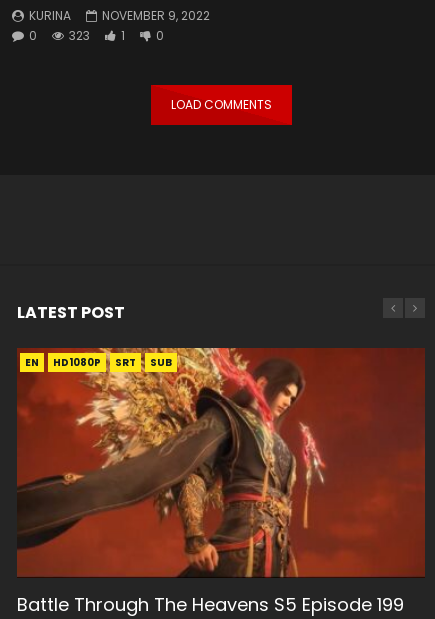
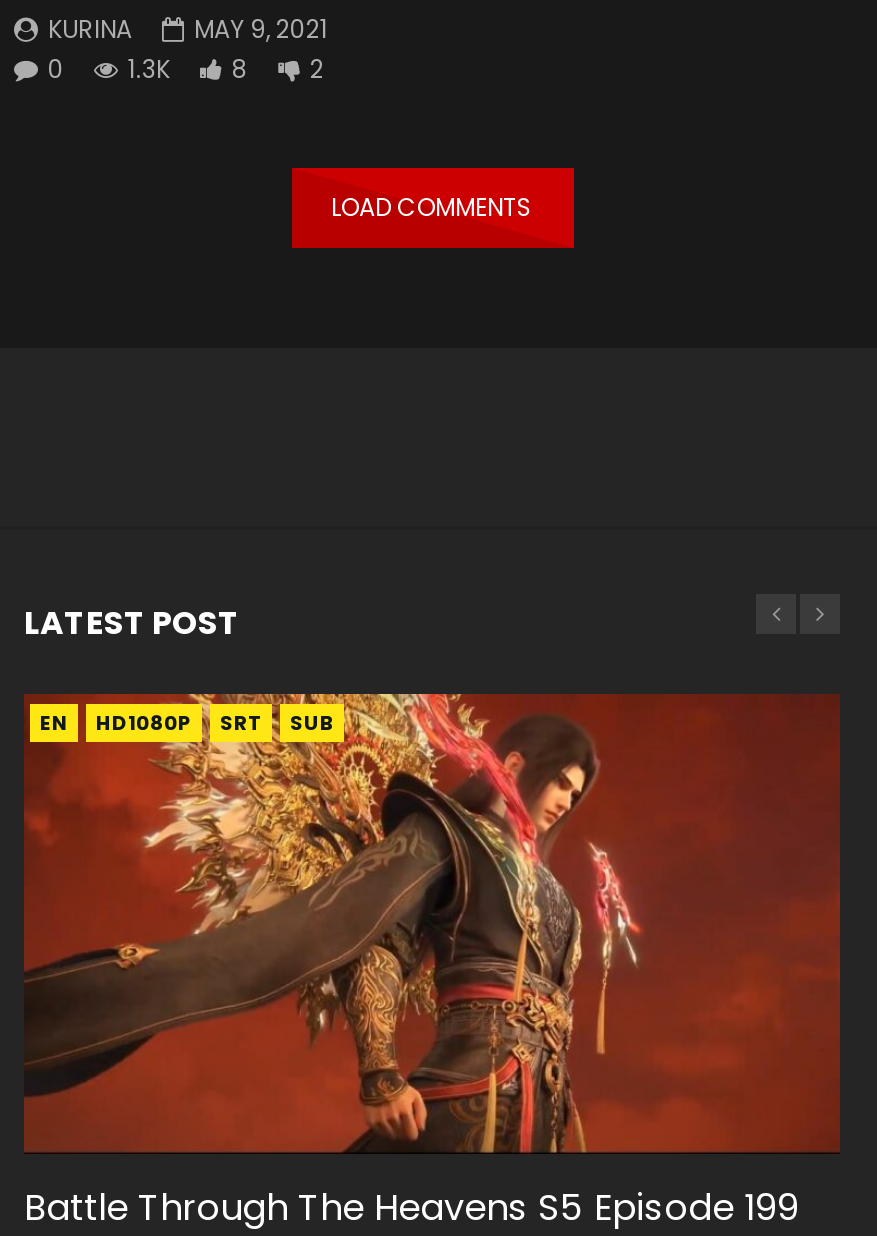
[29,7,210,24] KURINA NOVEMBER 9, 2022 -> [48,12,328,46] KURINA MAY 9, 2021
[69,27,164,44] 323 | 1 | 0 -> [128,52,324,86] 1.3K | 8 | 2

